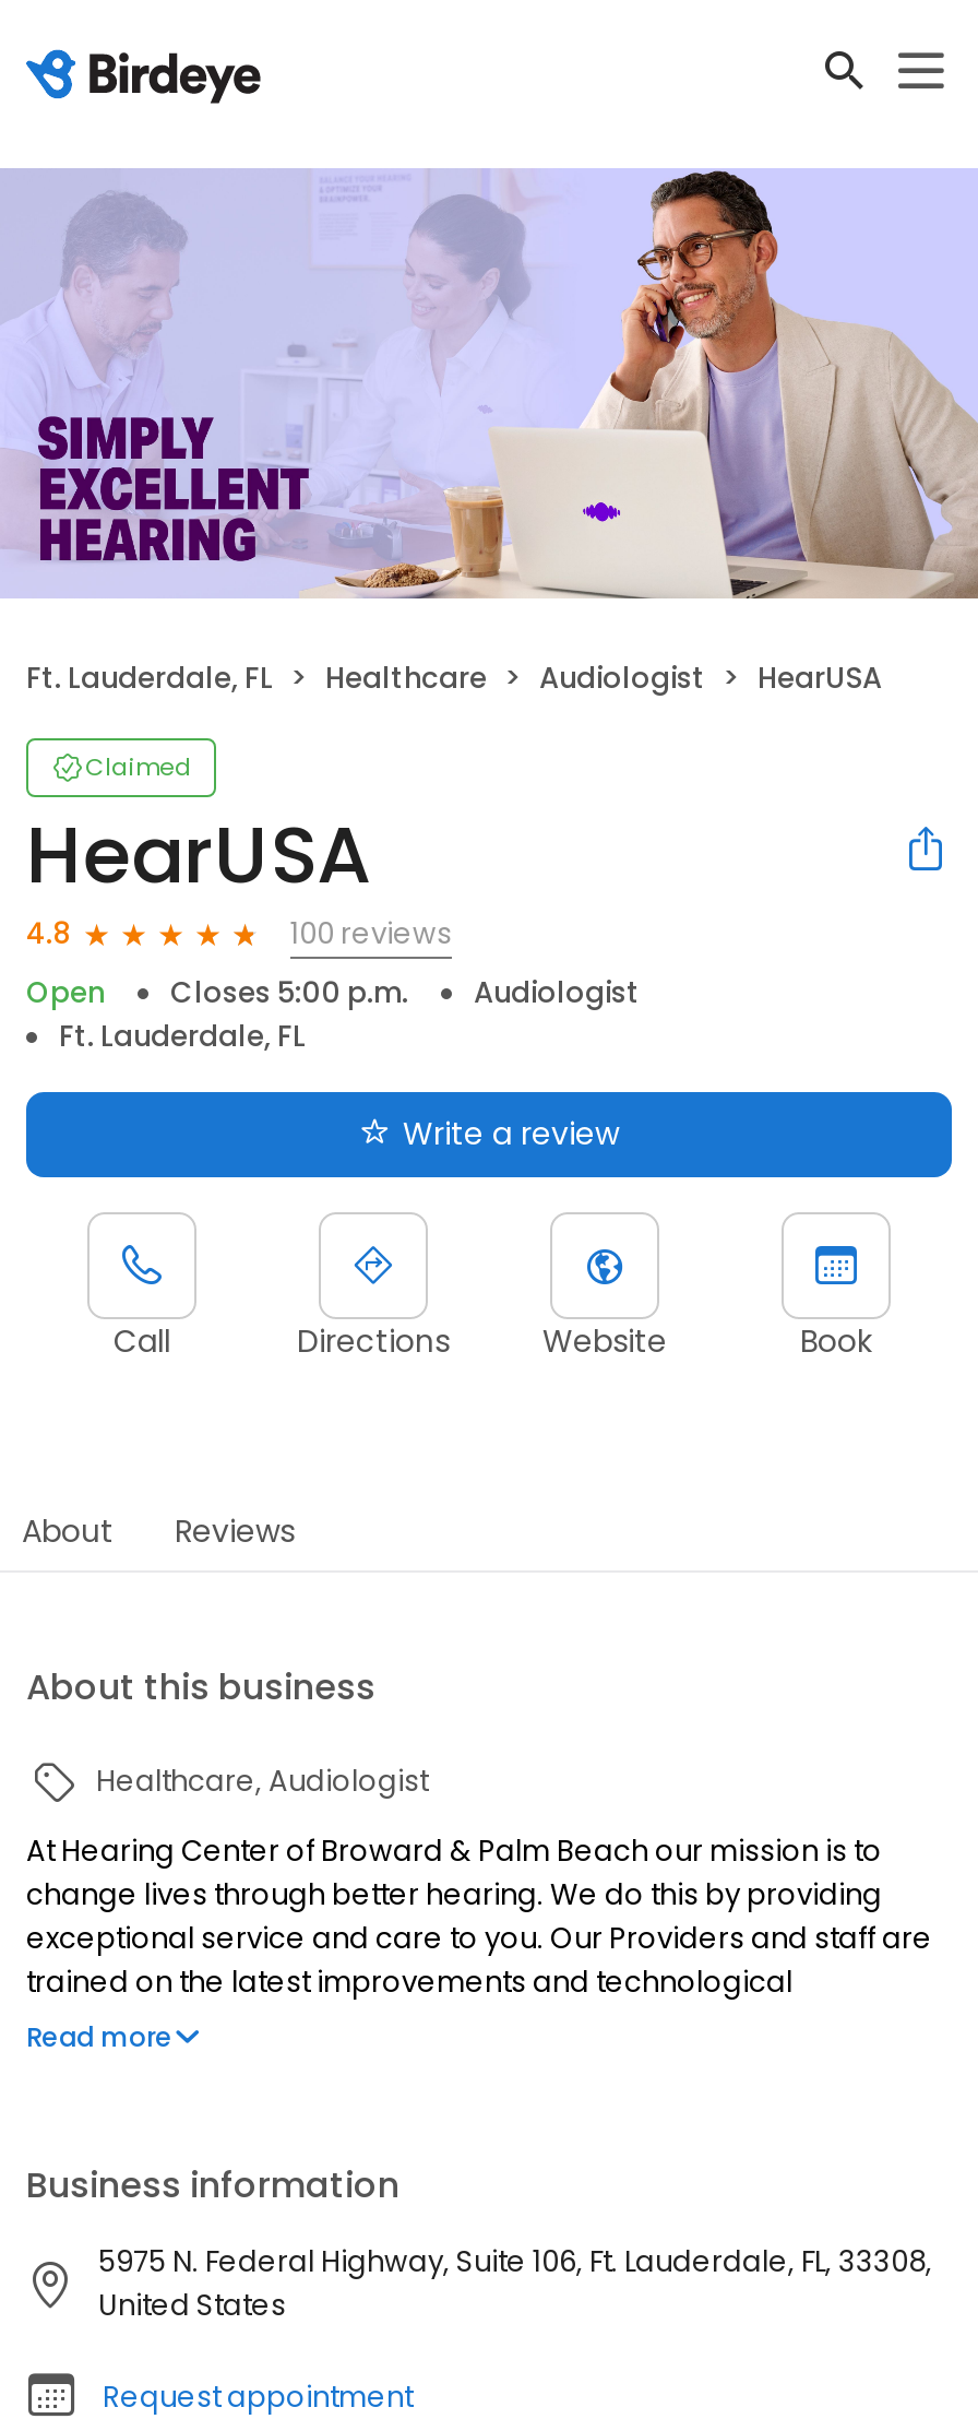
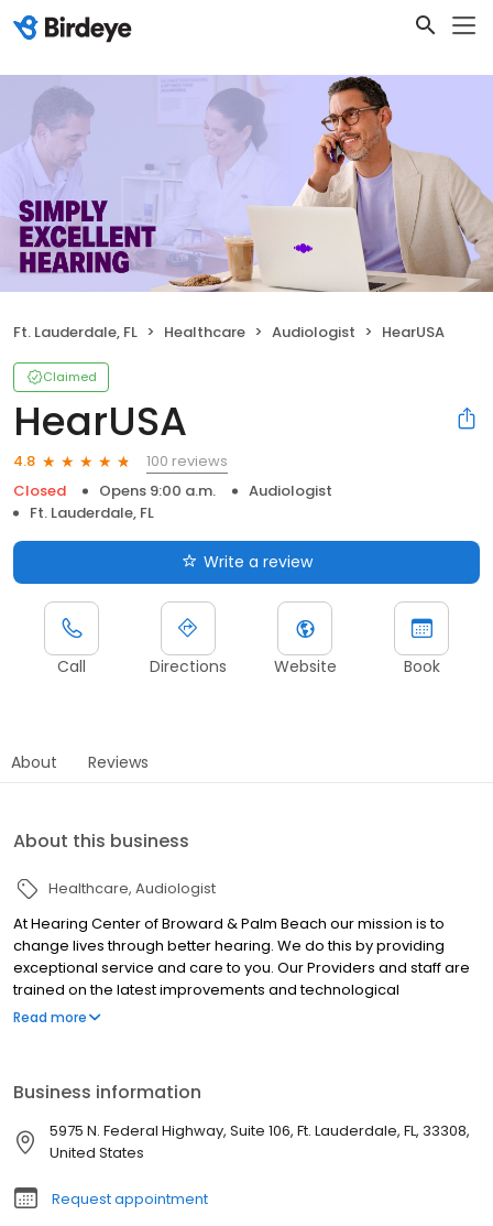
[26,971,408,1013] Open | Closes 5:00 p.m. -> [13,480,216,501] Closed | Opens 9:00 a.m.

